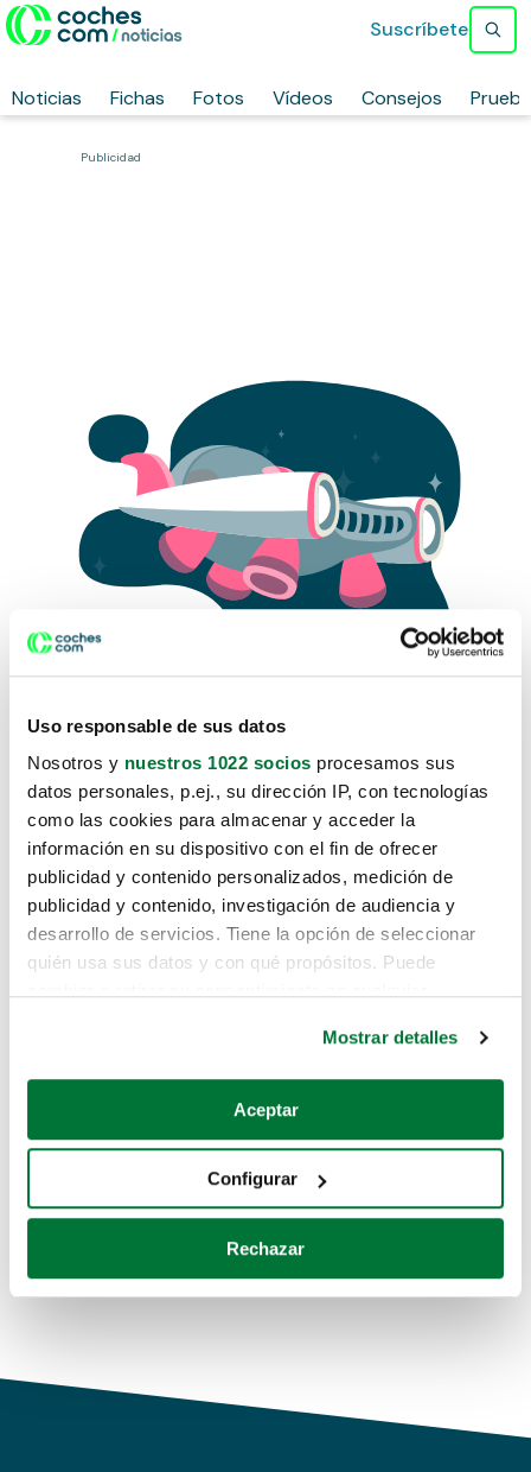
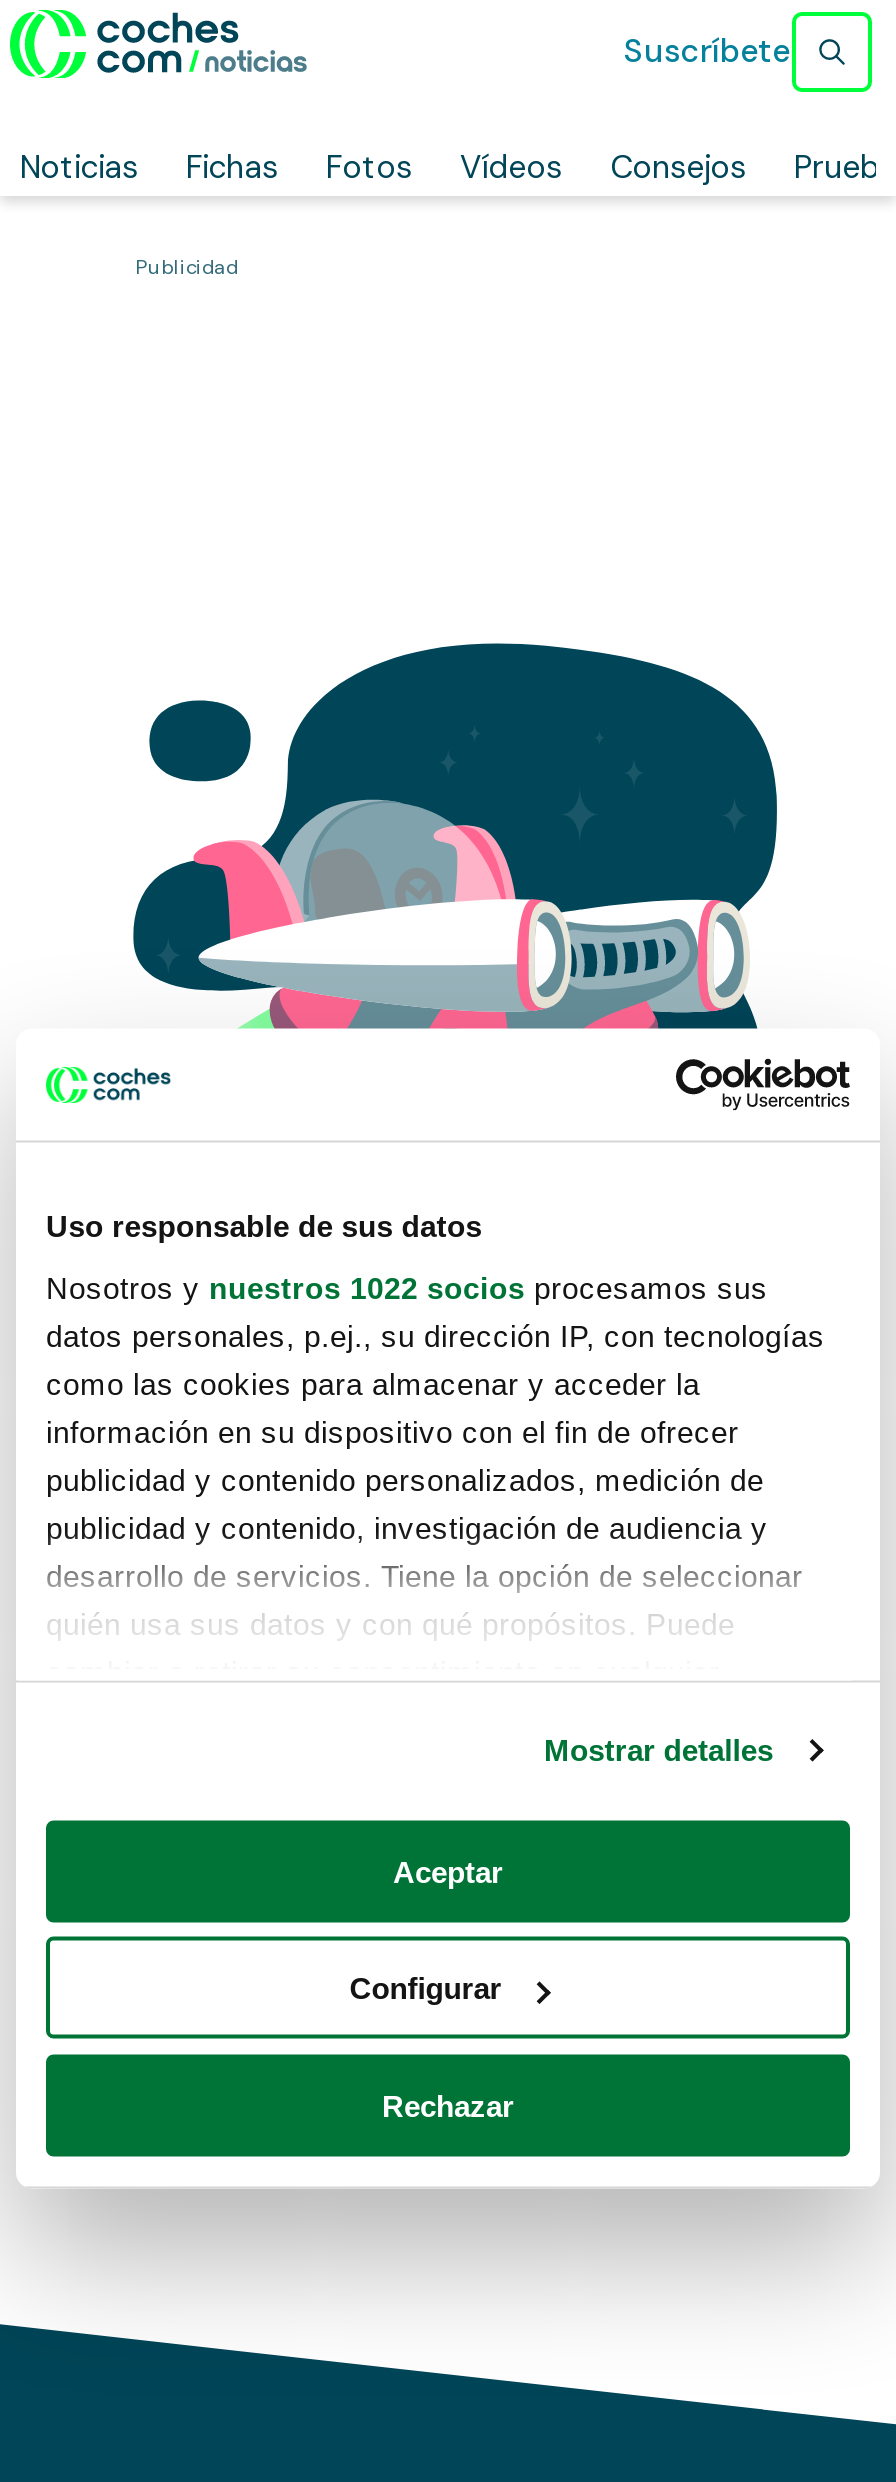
[115,444,446,610] [image] -> [192,752,750,1030] [image]

